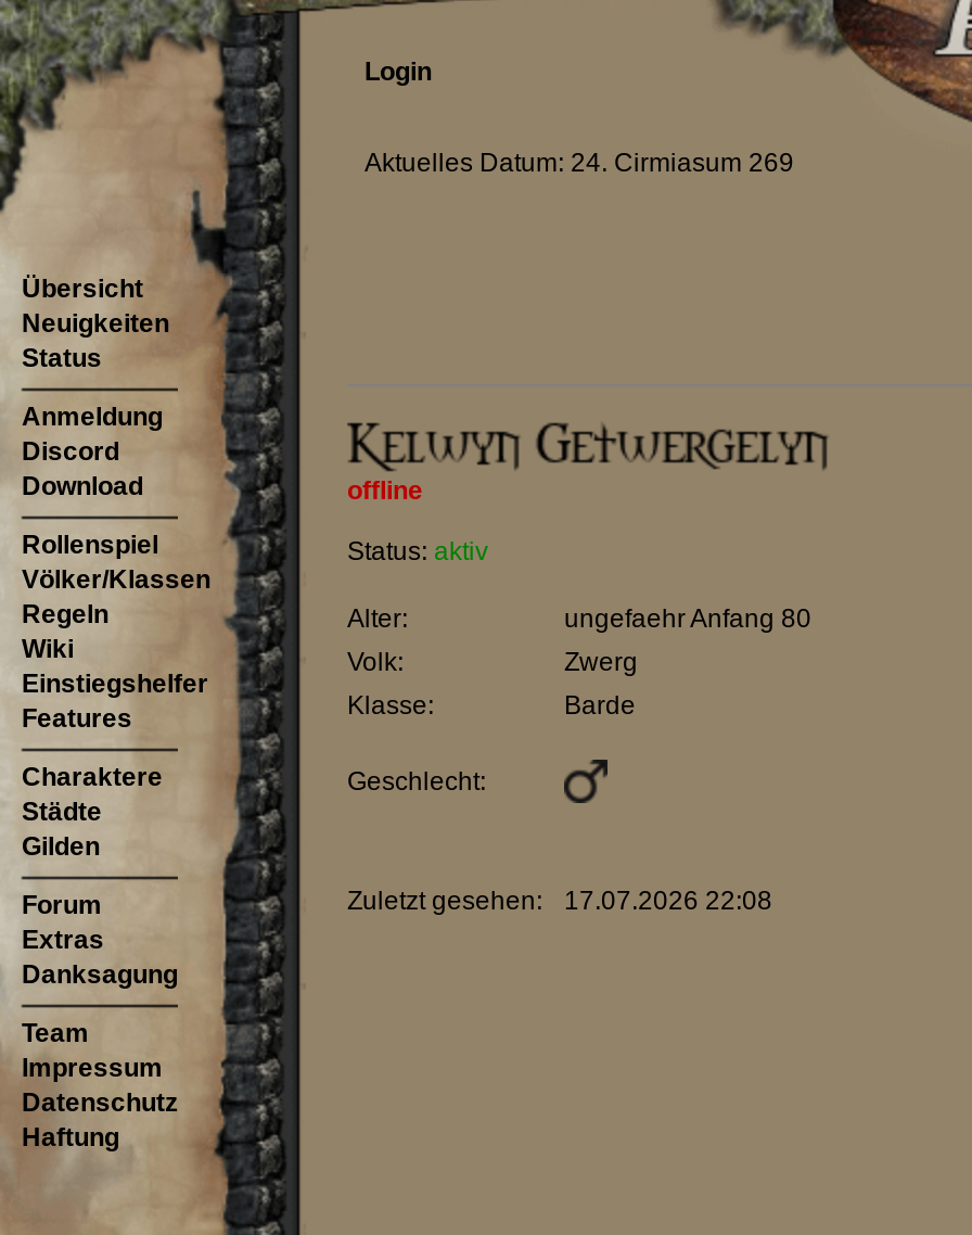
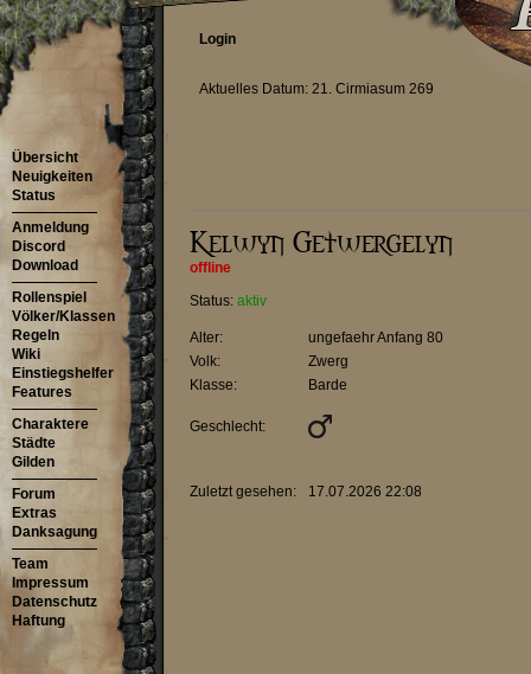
[364,148,794,178] Aktuelles Datum: 24. Cirmiasum 269 -> [199,81,434,97] Aktuelles Datum: 21. Cirmiasum 269

